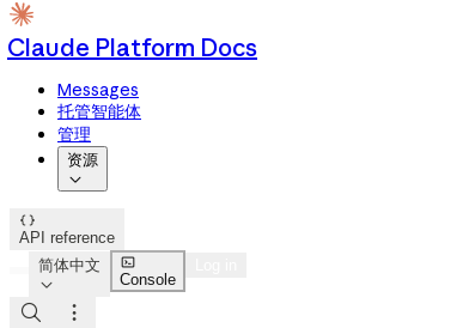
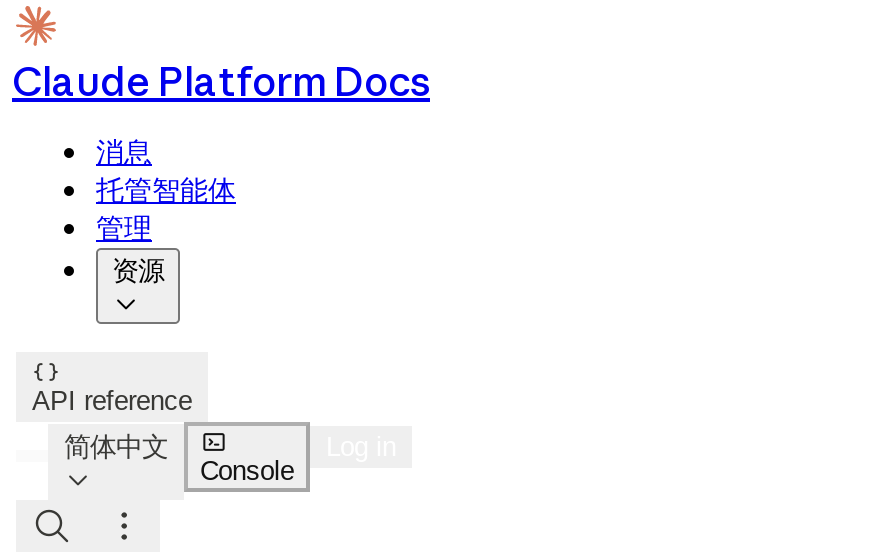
[57,79,139,101] Messages -> [96,134,152,170] 消息

